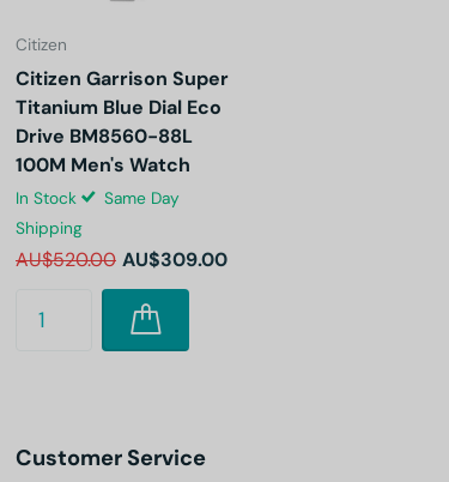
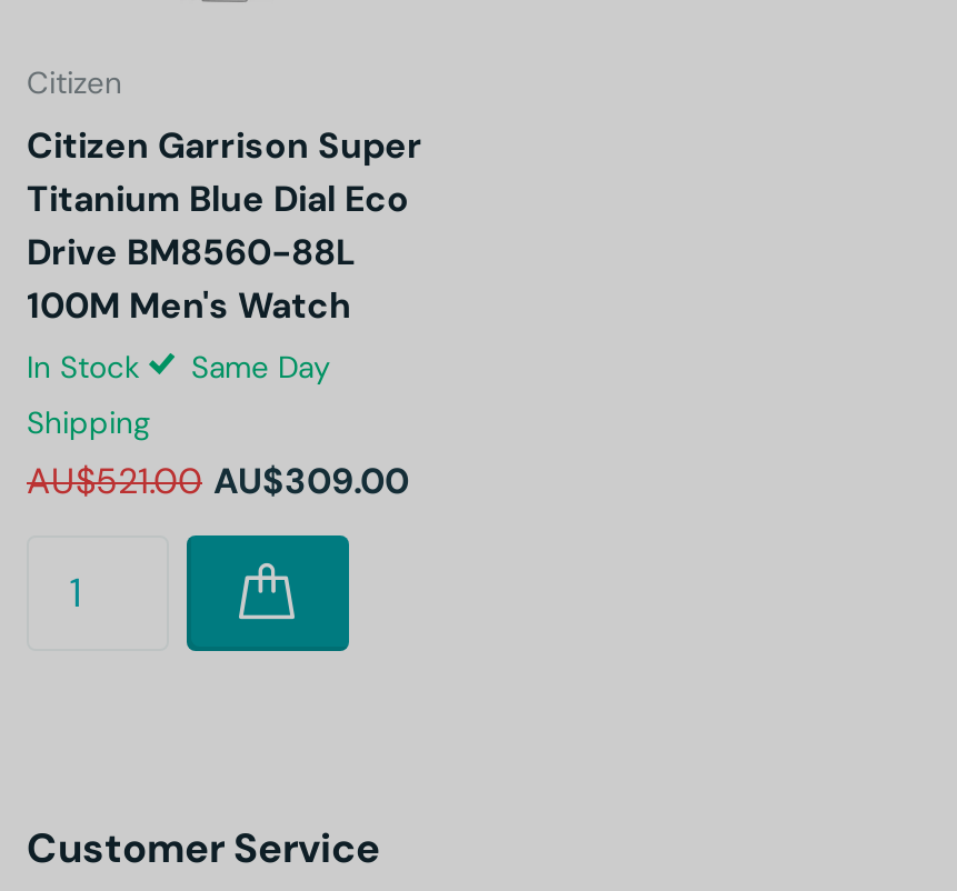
[16,246,227,272] AU$520.00 AU$309.00 -> [27,457,409,503] AU$521.00 AU$309.00

